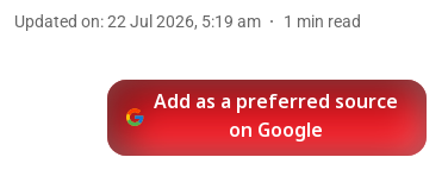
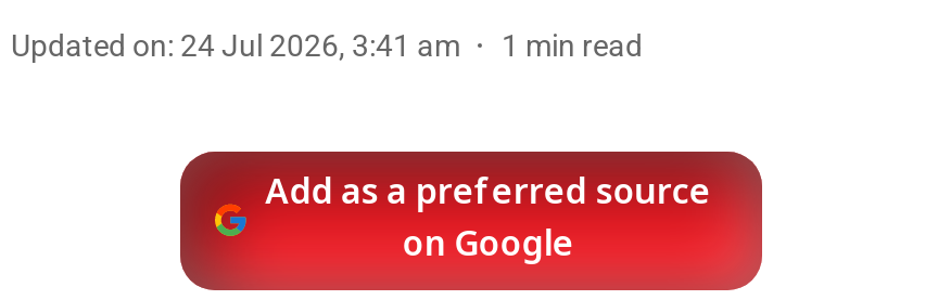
[14,12,261,31] Updated on: 22 Jul 2026, 5:19 am -> [11,28,460,62] Updated on: 24 Jul 2026, 3:41 am

